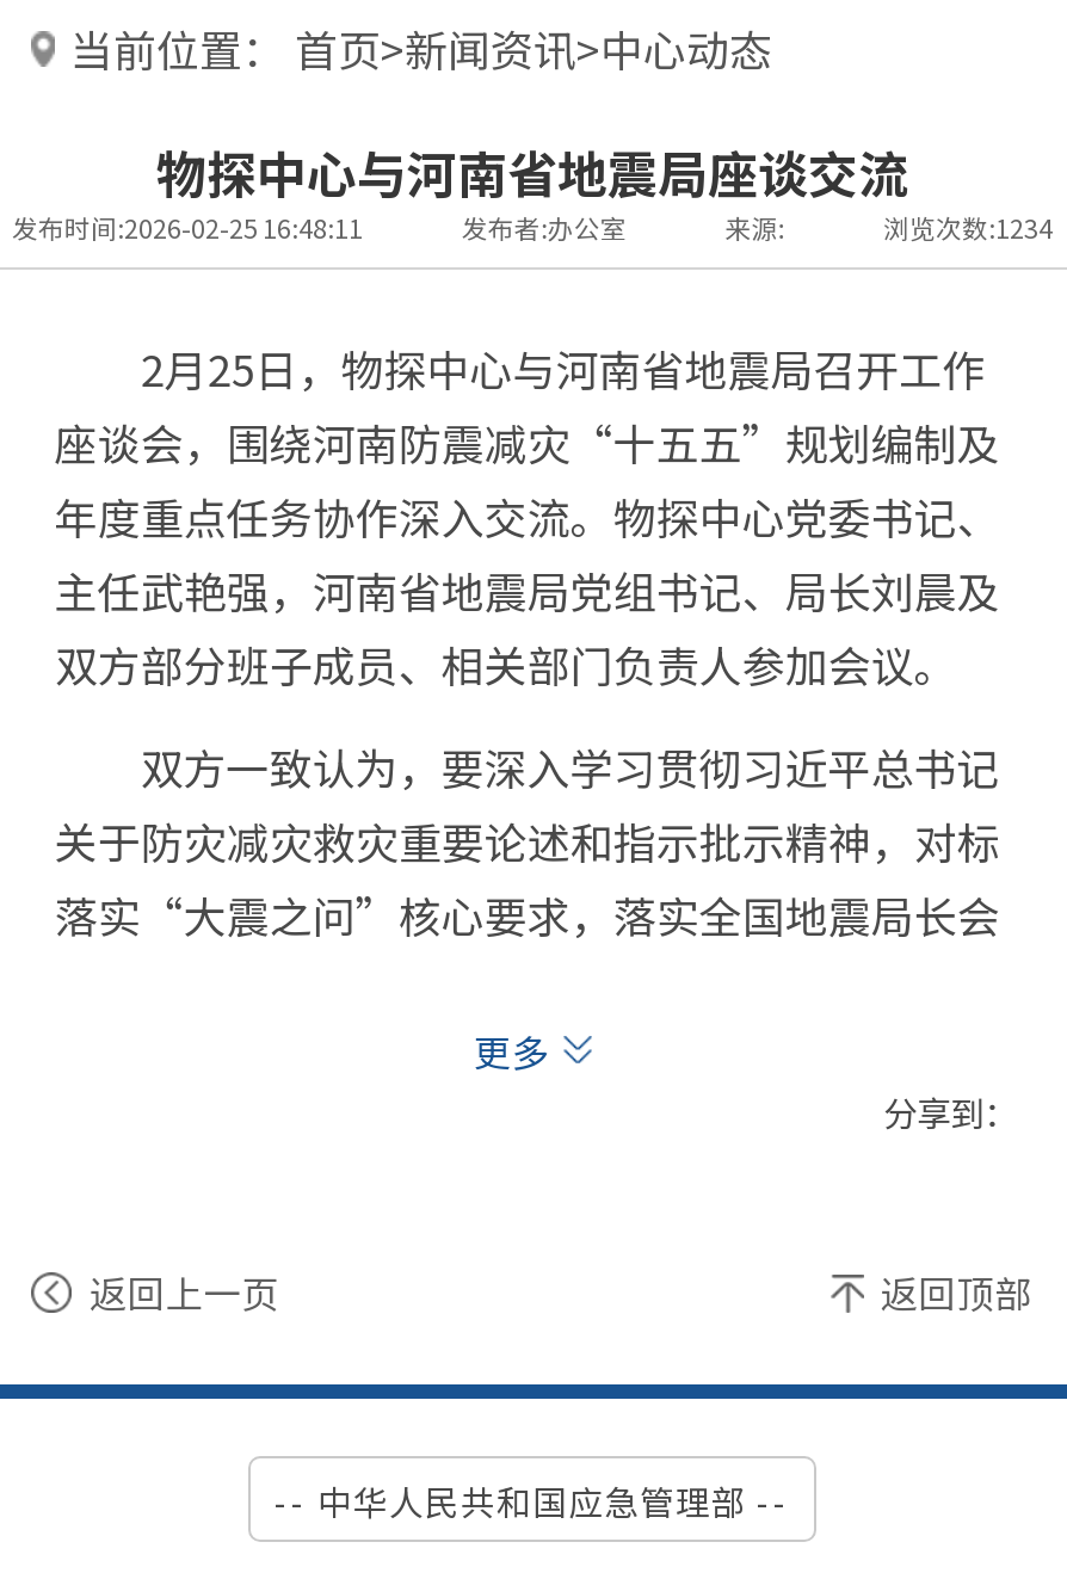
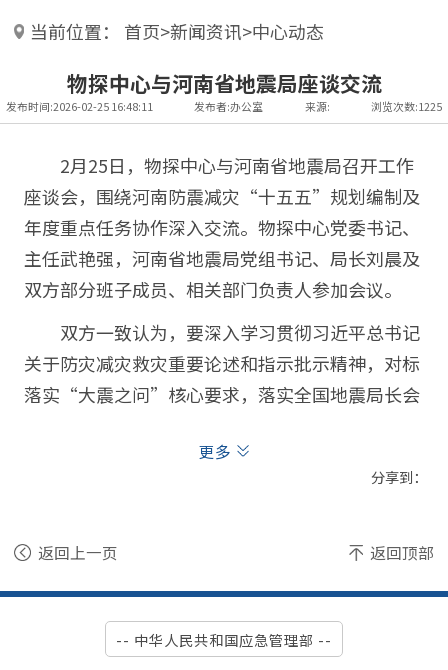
[883,210,1053,246] 浏览次数:1234 -> [371,99,442,114] 浏览次数:1225

